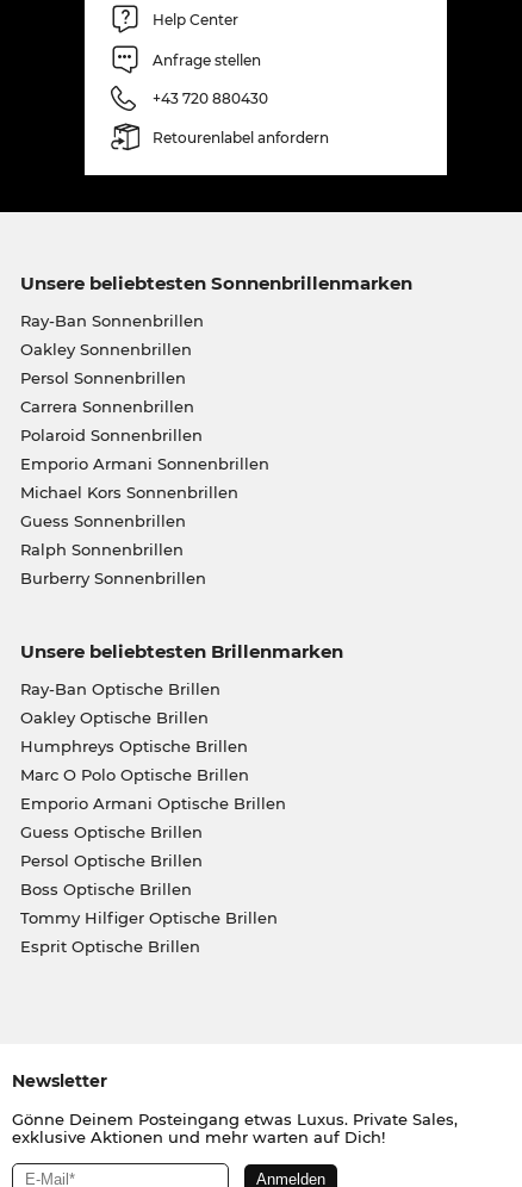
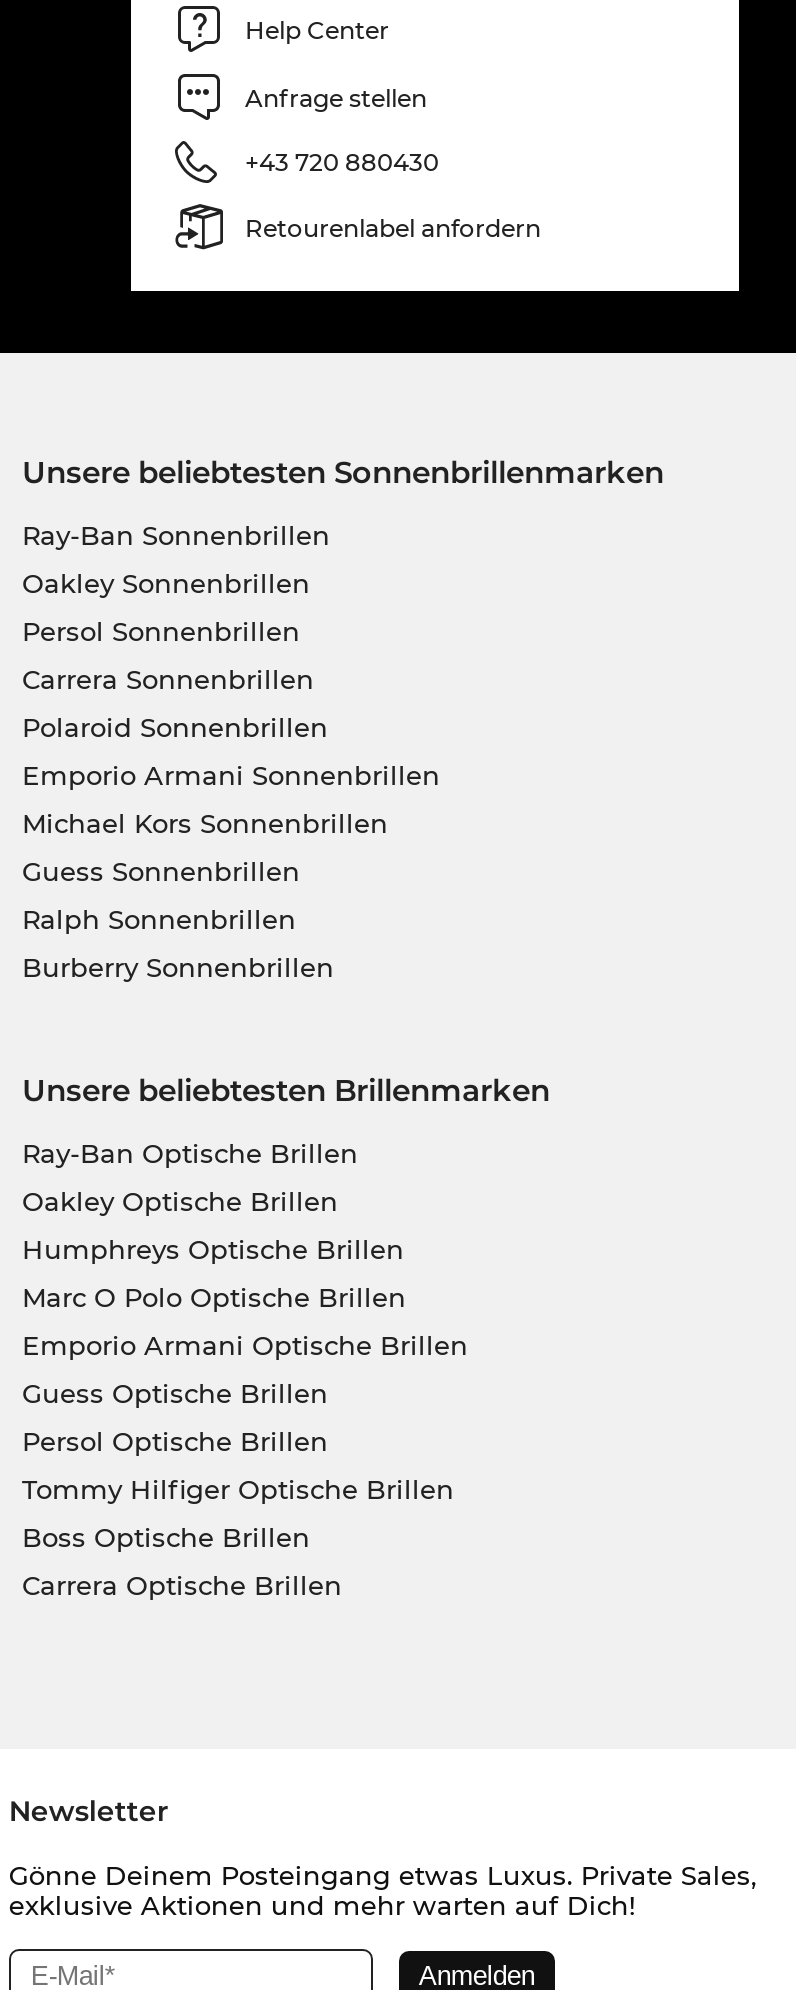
moved [20,880,191,899] -> [22,1521,310,1553]: Boss Optische Brillen
moved [20,908,277,927] -> [22,1473,454,1505]: Tommy Hilfiger Optische Brillen
[20,937,200,956] Esprit Optische Brillen -> [22,1569,342,1601] Carrera Optische Brillen

